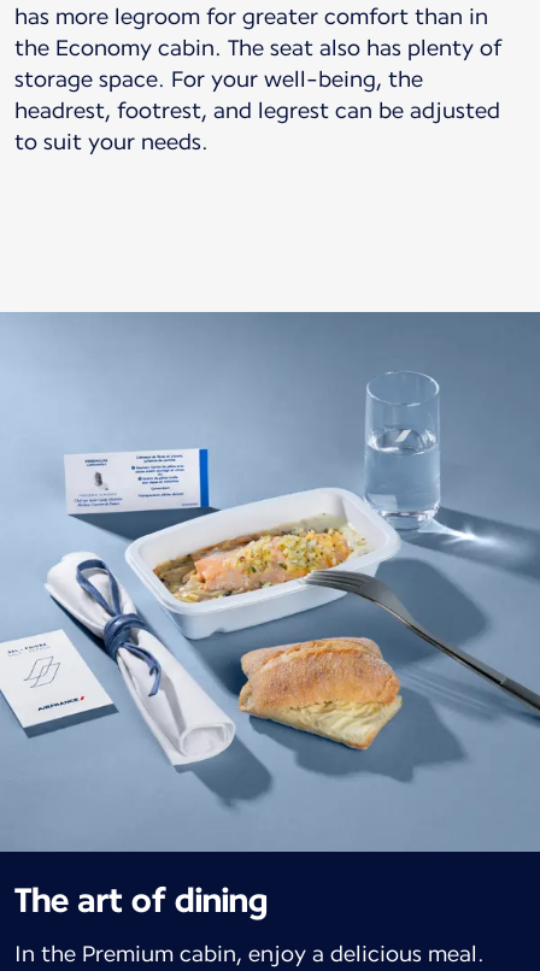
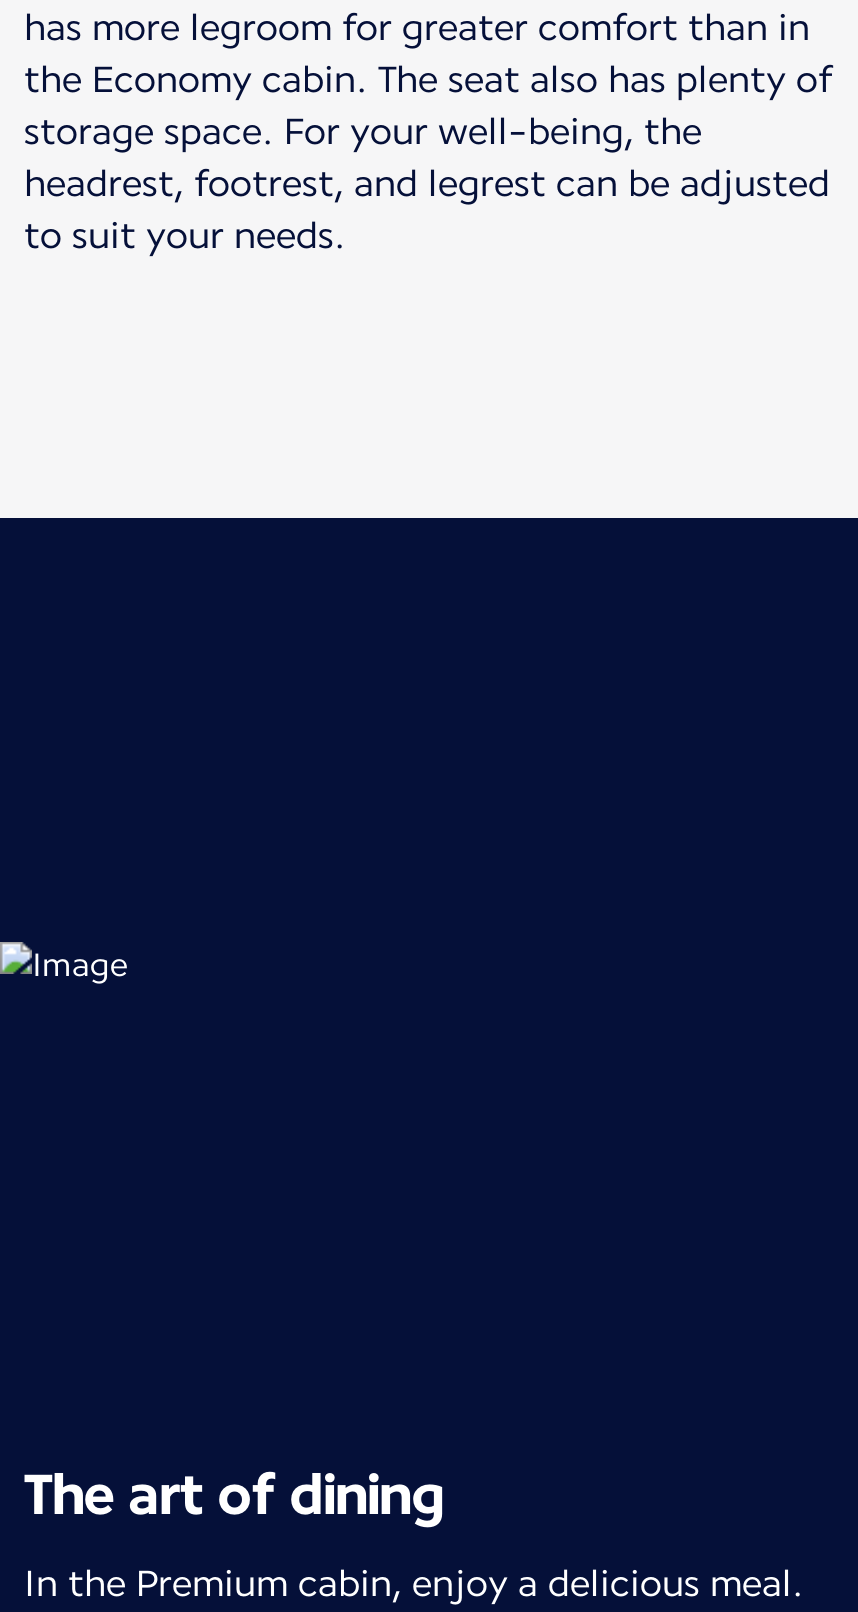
[4,311,536,853] [image] -> none

